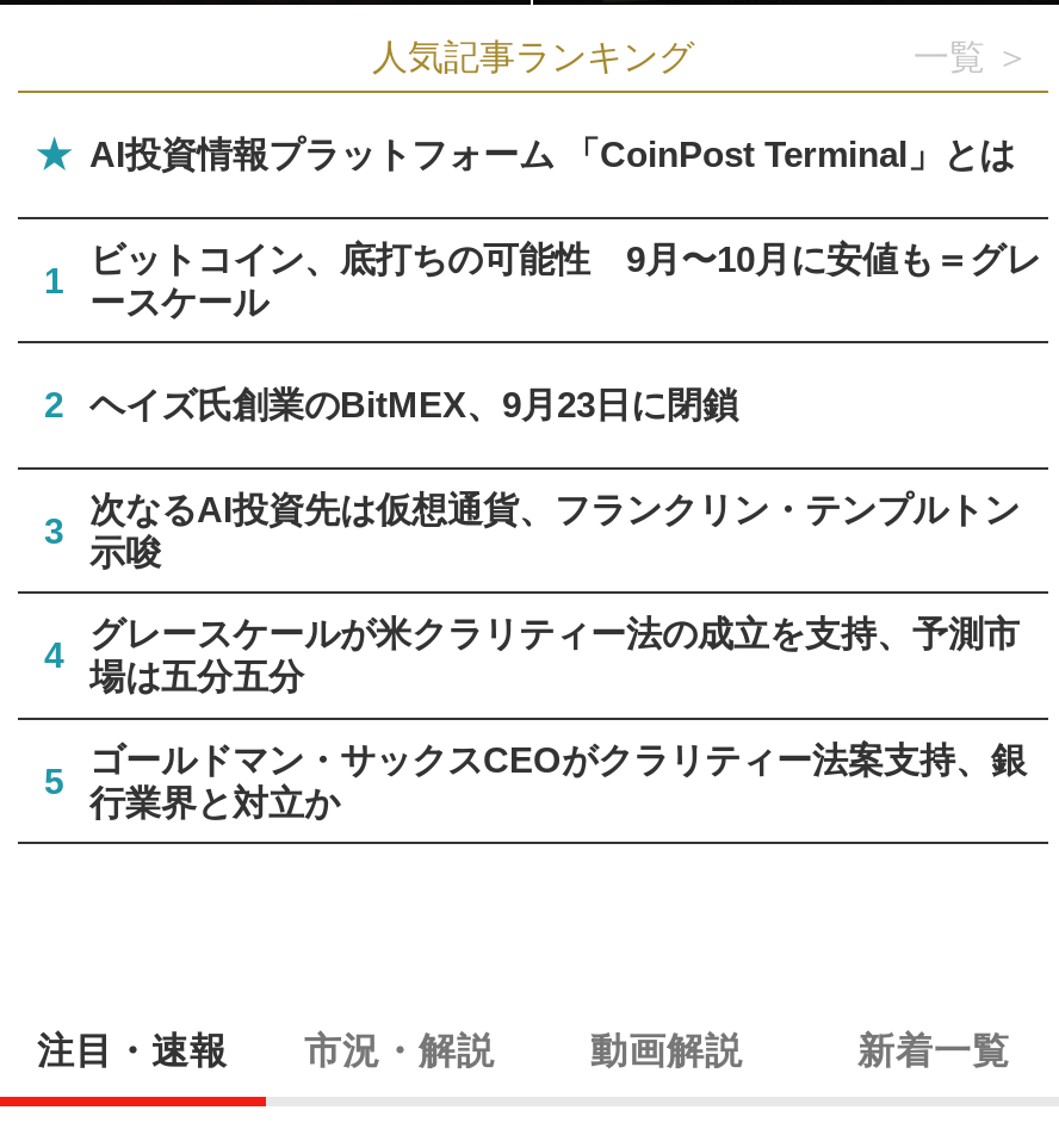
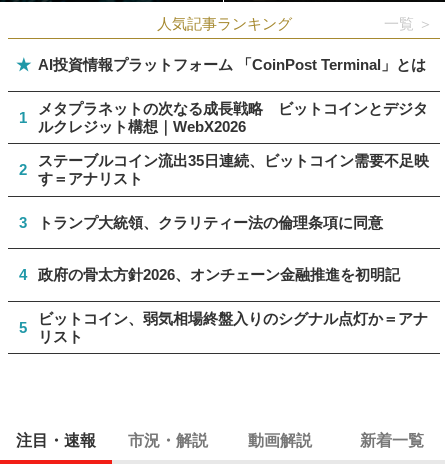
[89,238,1041,321] ビットコイン、底打ちの可能性 9月〜10月に安値も＝グレ | ースケール -> [38,100,428,135] メタプラネットの次なる成長戦略 ビットコインとデジタ | ルクレジット構想｜WebX2026
[89,384,738,425] ヘイズ氏創業のBitMEX、9月23日に閉鎖 -> [38,152,429,187] ステーブルコイン流出35日連続、ビットコイン需要不足映 | す＝アナリスト
[89,488,1020,572] 次なるAI投資先は仮想通貨、フランクリン・テンプルトン | 示唆 -> [38,214,383,231] トランプ大統領、クラリティー法の倫理条項に同意
[89,613,1020,697] グレースケールが米クラリティー法の成立を支持、予測市 | 場は五分五分 -> [38,266,400,283] 政府の骨太方針2026、オンチェーン金融推進を初明記
[89,738,1027,822] ゴールドマン・サックスCEOがクラリティー法案支持、銀 | 行業界と対立か -> [38,310,428,345] ビットコイン、弱気相場終盤入りのシグナル点灯か＝アナ | リスト

